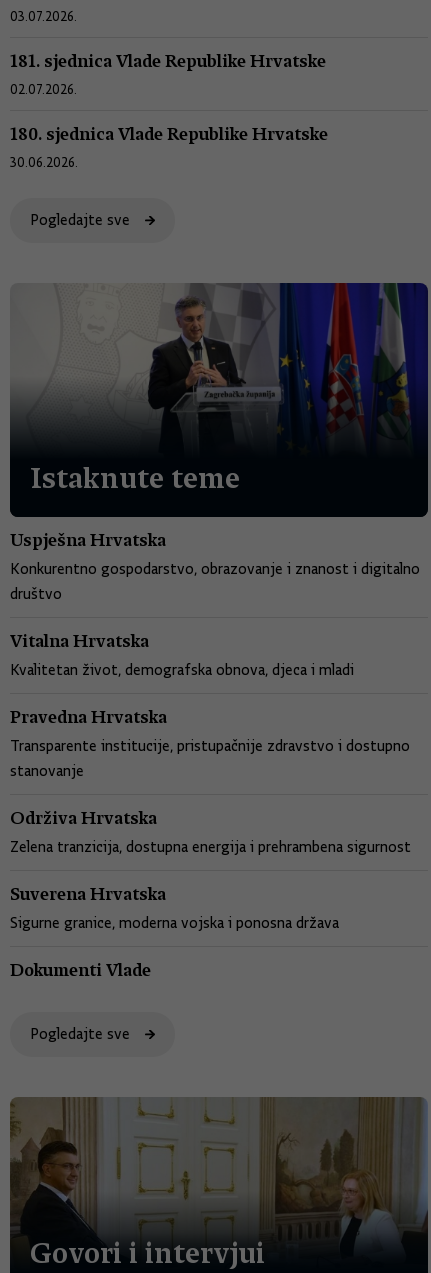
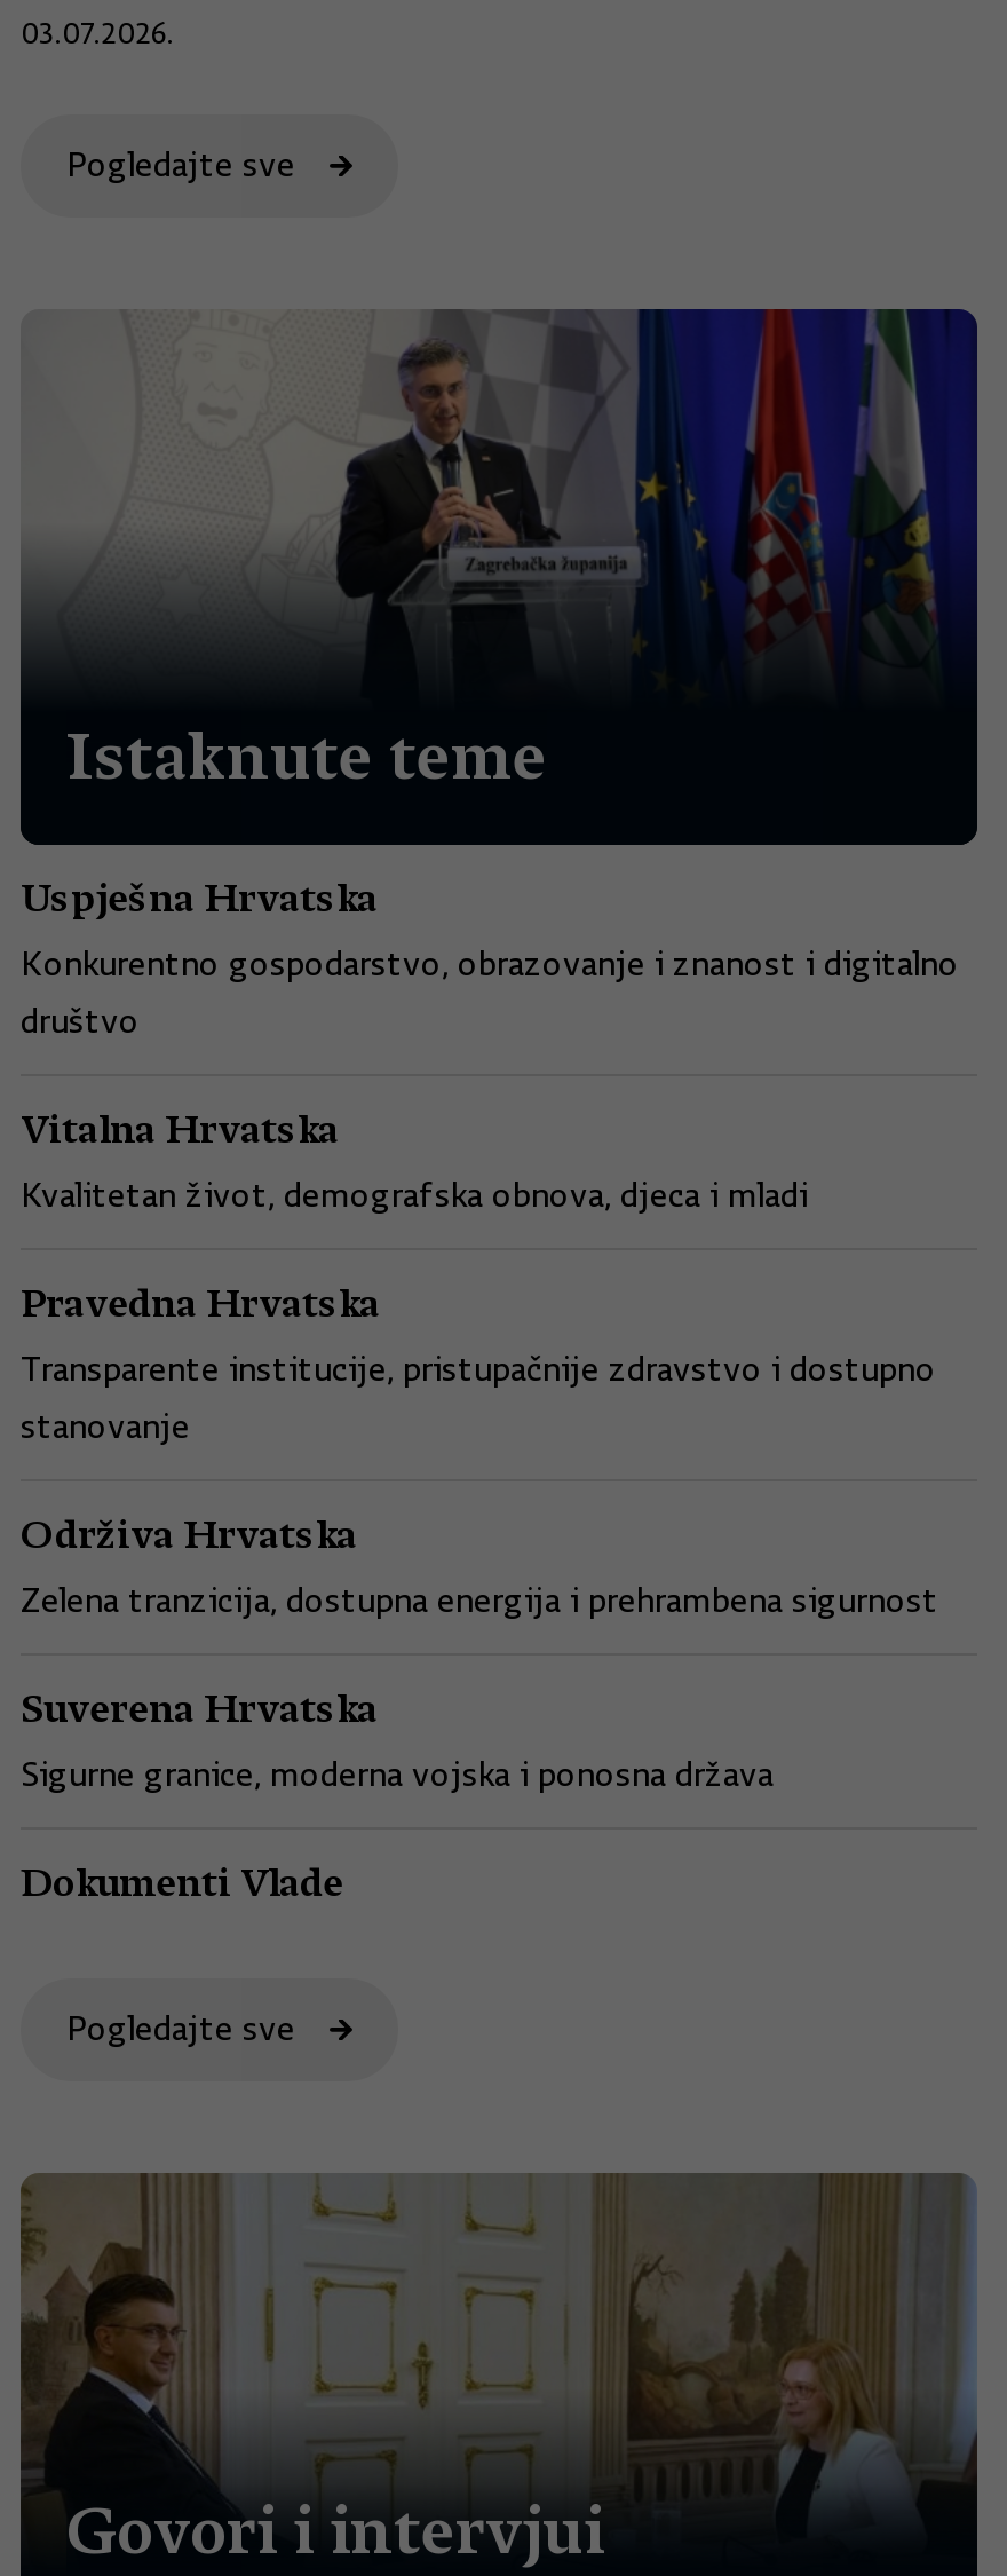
[10,50,328,170] 181. sjednica Vlade Republike Hrvatske | 02.07.2026. | 180. sjednica Vlade Republike Hrvatske | 30.06.2026. -> none

